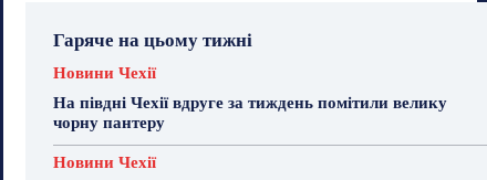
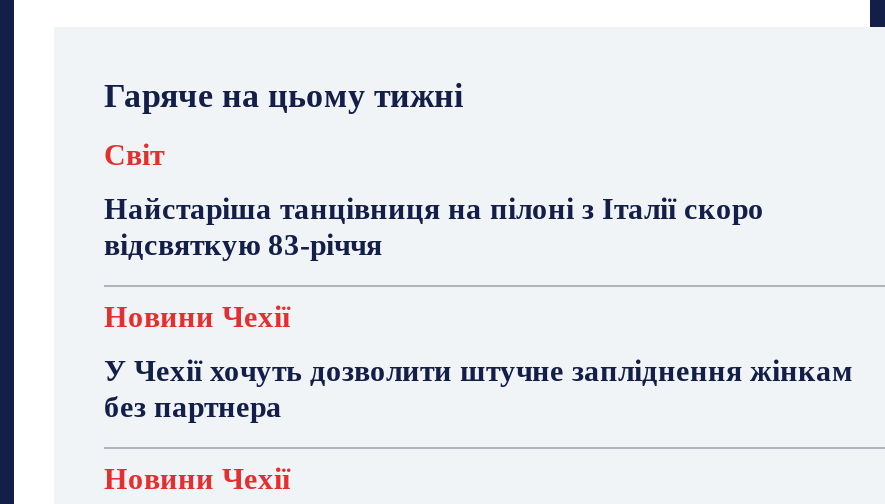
none -> [104,138,764,260] Світ | Найстаріша танцівниця на пілоні з Італії скоро | відсвяткую 83-річчя
[53,94,447,131] На півдні Чехії вдруге за тиждень помітили велику | чорну пантеру -> [104,354,852,422] У Чехії хочуть дозволити штучне запліднення жінкам | без партнера

